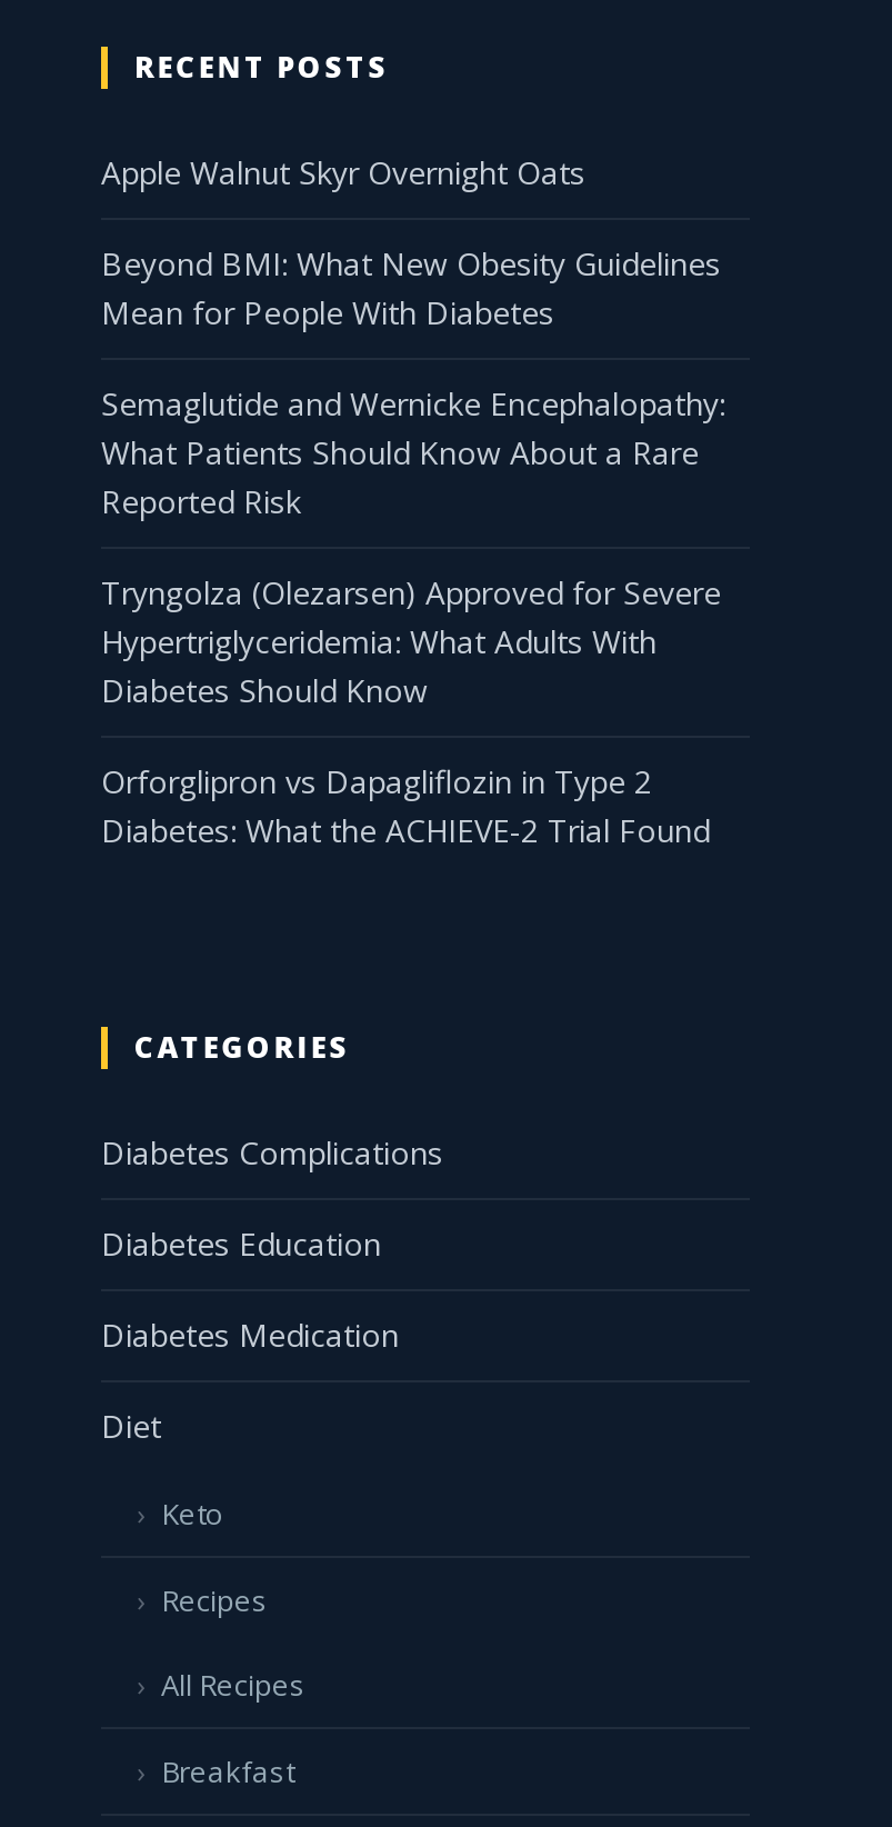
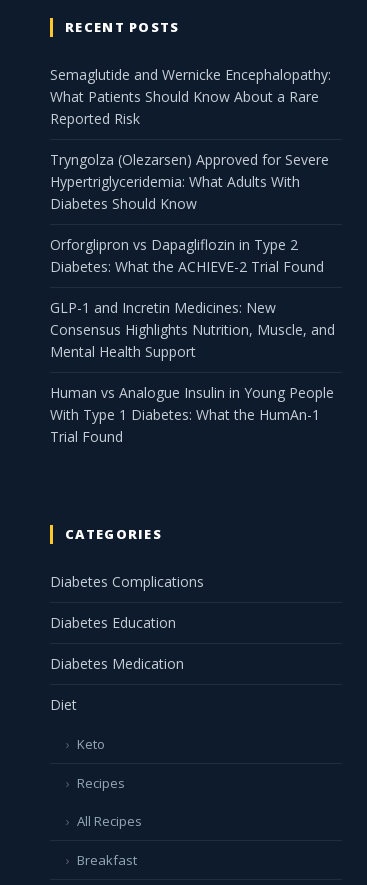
[101,152,721,334] Apple Walnut Skyr Overnight Oats | Beyond BMI: What New Obesity Guidelines | Mean for People With Diabetes -> none
moved [101,383,725,852] -> [50,65,331,276]: Semaglutide and Wernicke Encephalopathy: | What Patients Should Know About a Rare | Reported Risk | Tryngolza (Olezarsen) Approved for Severe | Hypertriglyceridemia: What Adults With | Diabetes Should Know | Orforglipron vs Dapagliflozin in Type 2 | Diabetes: What the ACHIEVE-2 Trial Found
none -> [50,298,335,446] GLP-1 and Incretin Medicines: New | Consensus Highlights Nutrition, Muscle, and | Mental Health Support | Human vs Analogue Insulin in Young People | With Type 1 Diabetes: What the HumAn-1 | Trial Found

